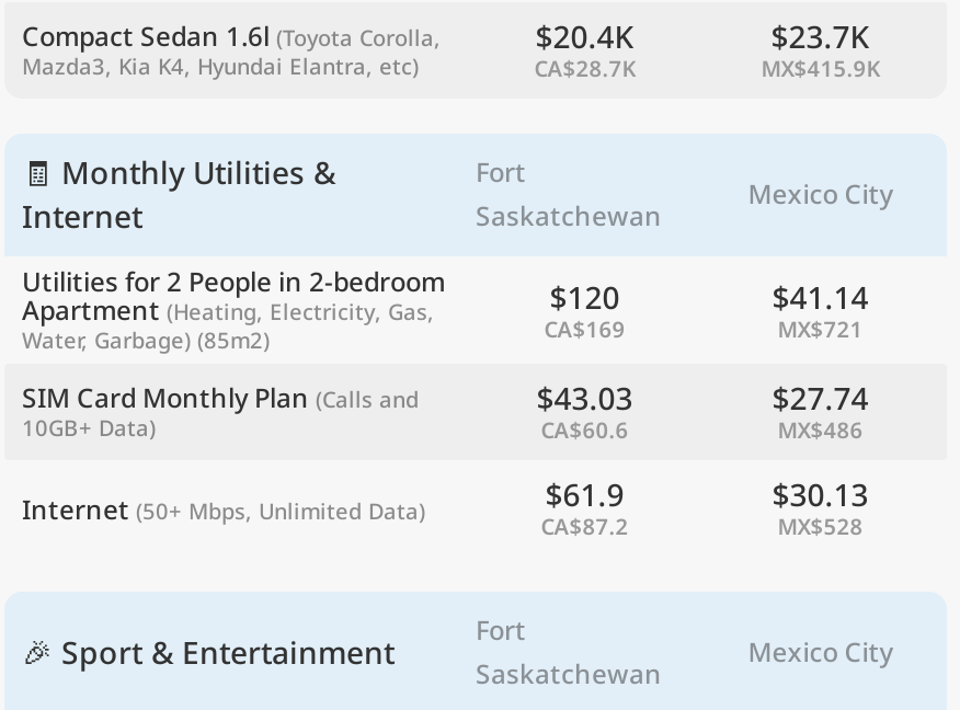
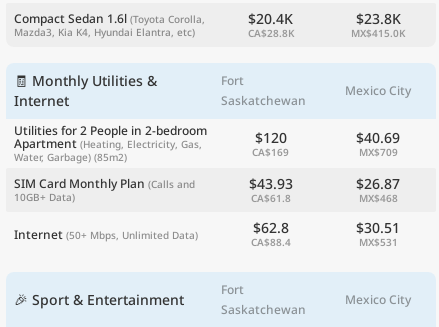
[761,16,879,84] $23.7K | MX$415.9K -> [351,9,405,40] $23.8K | MX$415.0K
[534,53,635,84] CA$28.7K -> [248,26,294,40] CA$28.8K
[772,275,868,343] $41.14 | MX$721 -> [356,128,400,159] $40.69 | MX$709
[537,377,633,445] $43.03 | CA$60.6 -> [249,174,293,205] $43.93 | CA$61.8
[772,377,868,445] $27.74 | MX$486 -> [356,174,400,205] $26.87 | MX$468
[541,474,629,542] $61.9 | CA$87.2 -> [251,218,291,249] $62.8 | CA$88.4
[772,474,868,542] $30.13 | MX$528 -> [356,218,400,249] $30.51 | MX$531

